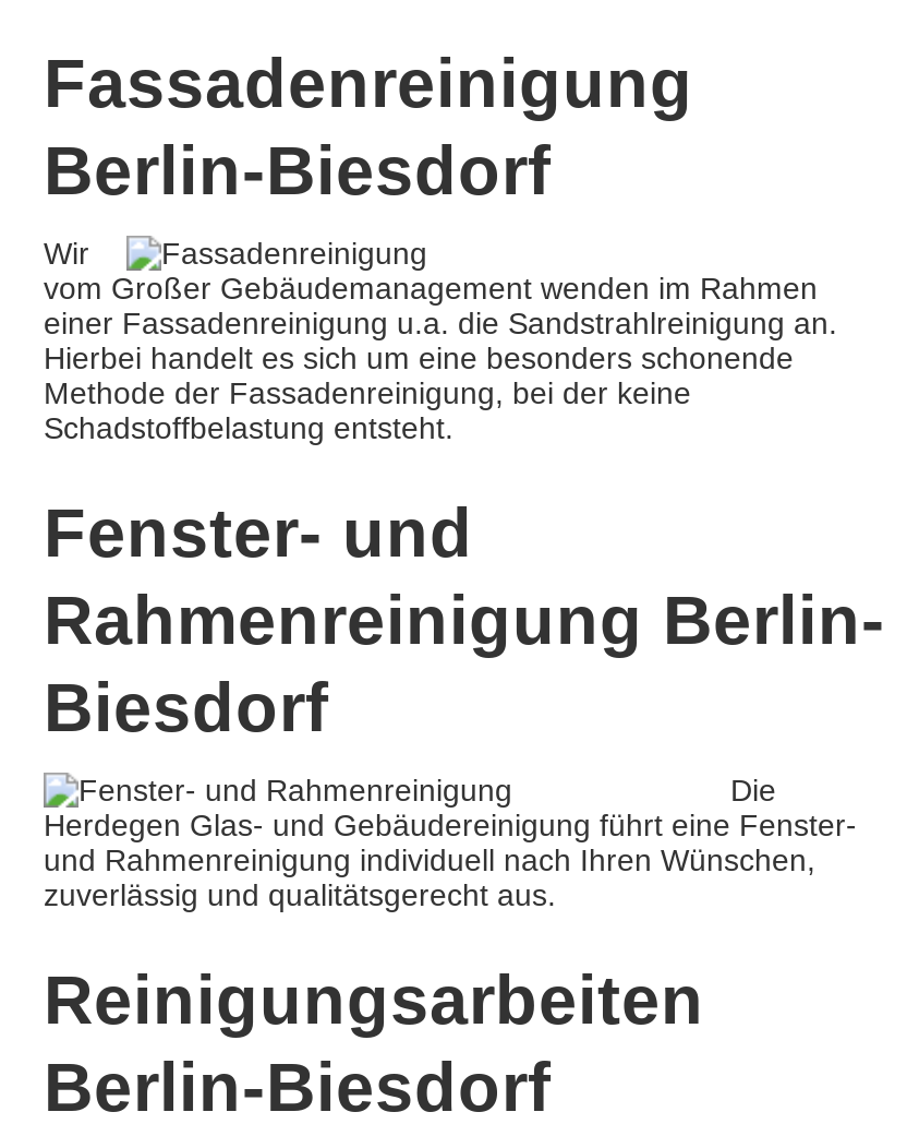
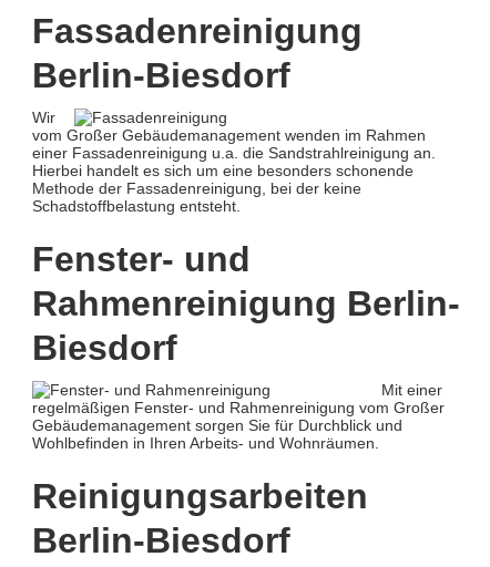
[44,772,857,912] Die | Herdegen Glas- und Gebäudereinigung führt eine Fenster- | und Rahmenreinigung individuell nach Ihren Wünschen, | zuverlässig und qualitätsgerecht aus. -> [32,381,445,452] Mit einer | regelmäßigen Fenster- und Rahmenreinigung vom Großer | Gebäudemanagement sorgen Sie für Durchblick und | Wohlbefinden in Ihren Arbeits- und Wohnräumen.

